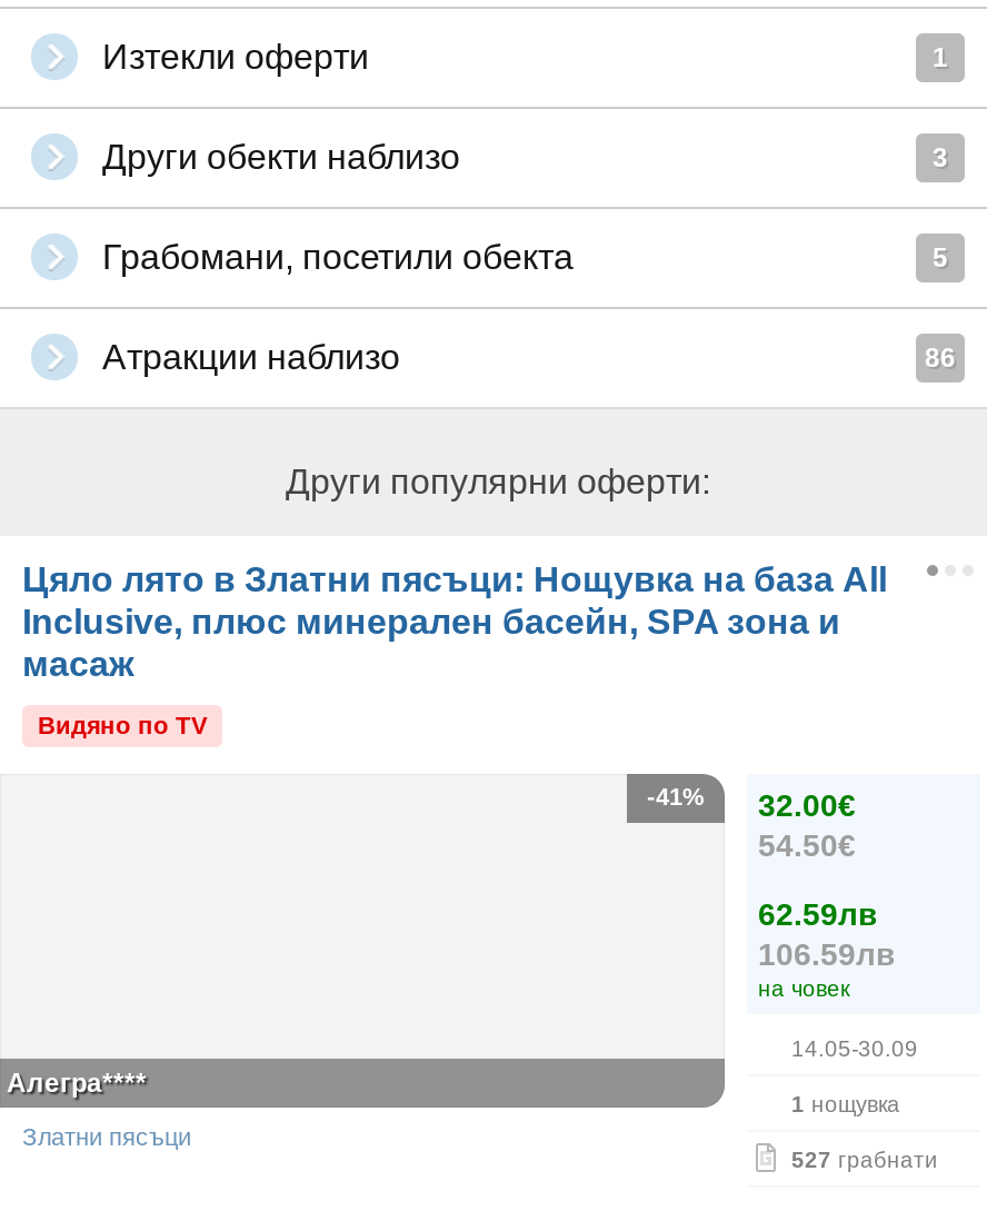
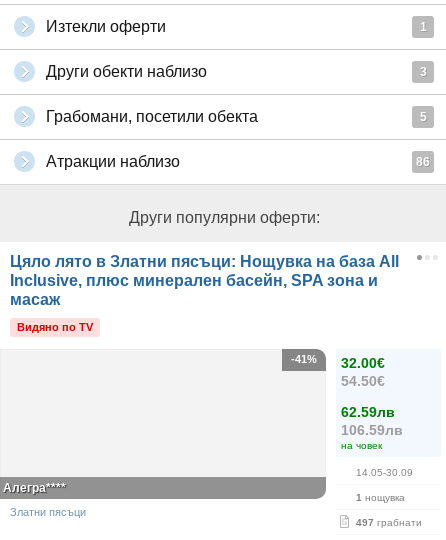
[791,1148,938,1172] 527 грабнати -> [356,517,422,528] 497 грабнати

